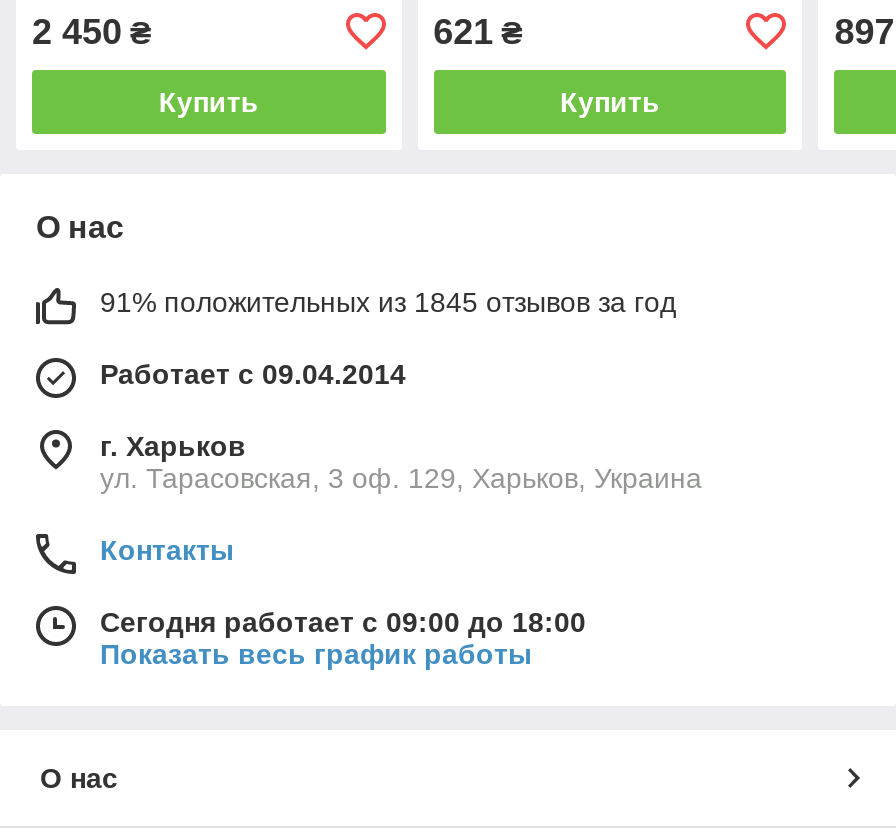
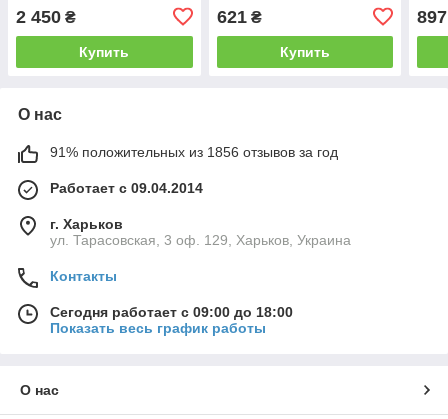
[100,286,676,318] 91% положительных из 1845 отзывов за год -> [50,144,338,160] 91% положительных из 1856 отзывов за год

